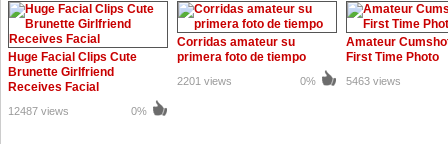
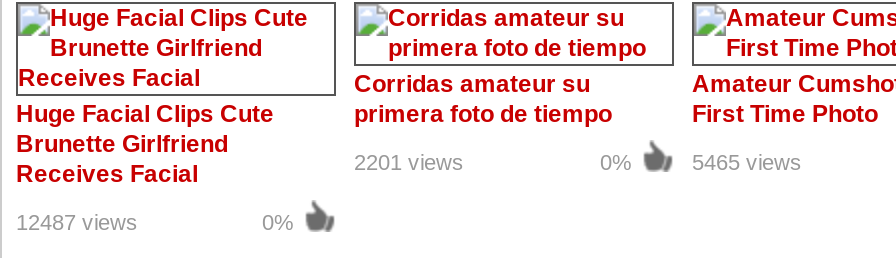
[346,75,401,87] 5463 views -> [692,150,802,174] 5465 views

